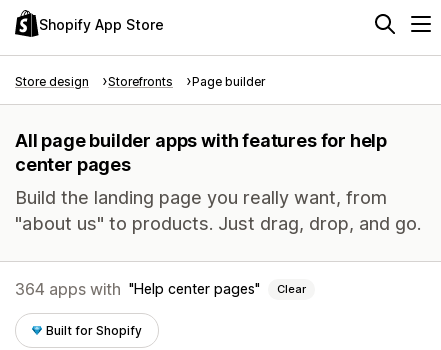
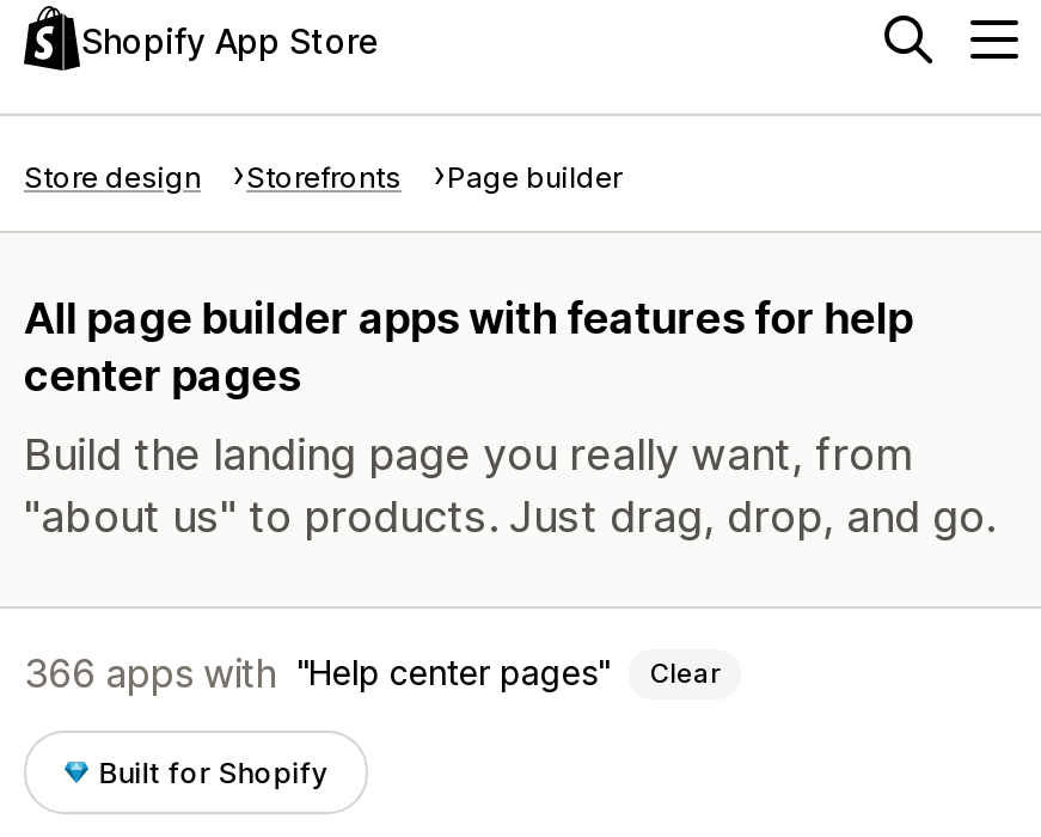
[15,279,306,299] 364 apps with Help center pages Clear -> [24,649,719,697] 366 apps with Help center pages Clear

